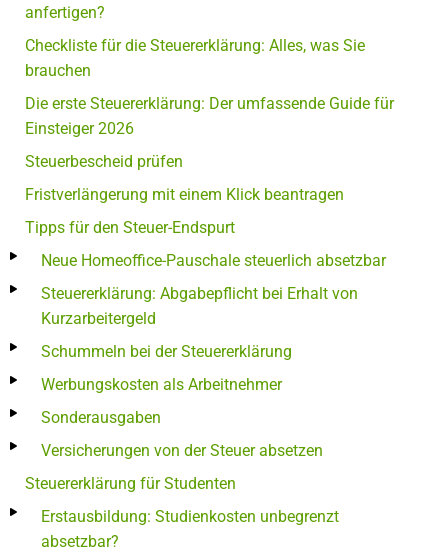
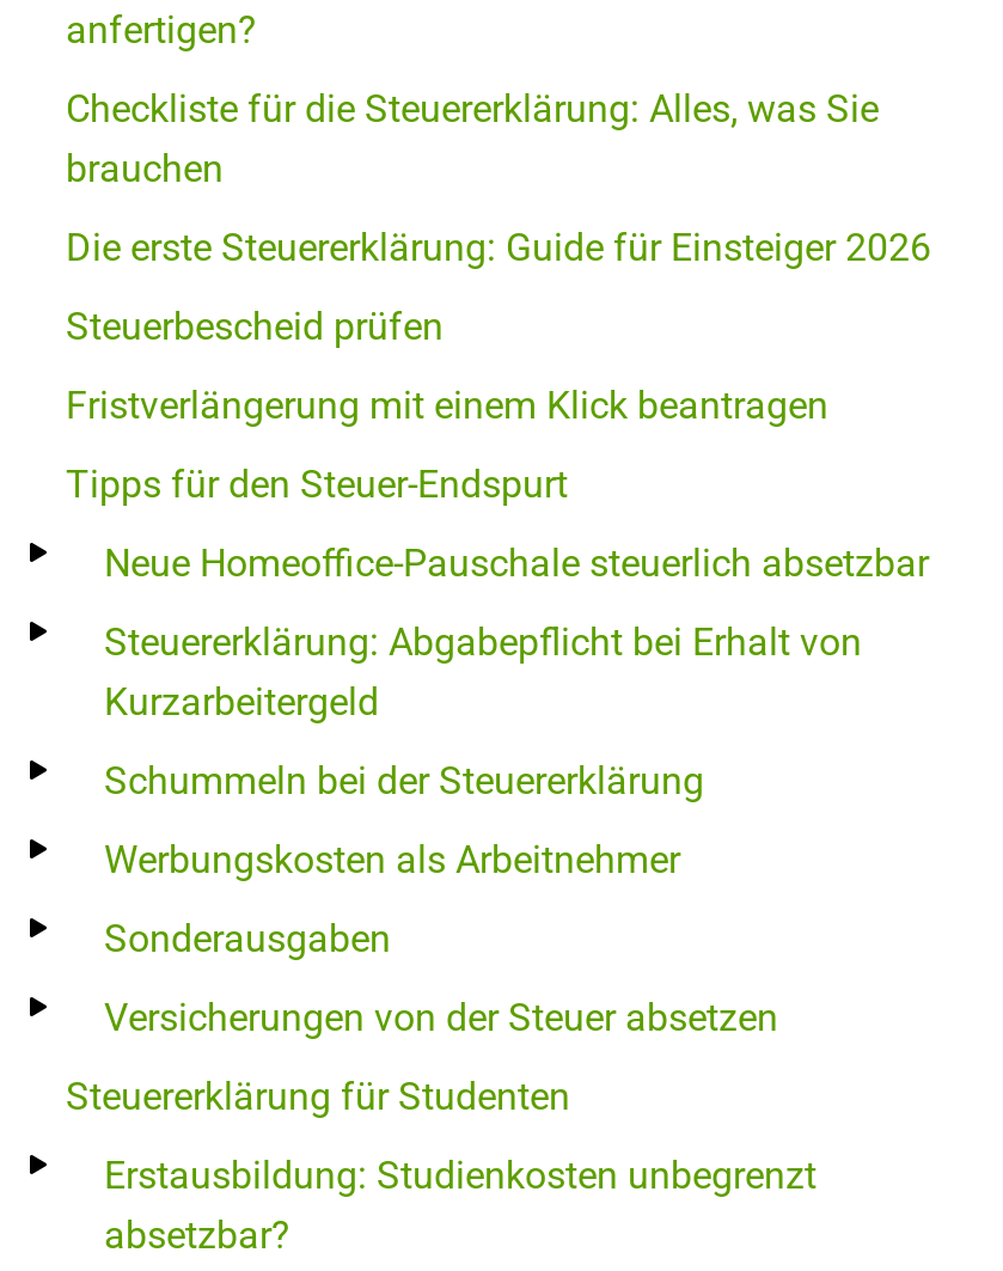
[25,94,394,138] Die erste Steuererklärung: Der umfassende Guide für | Einsteiger 2026 -> [66,226,931,271] Die erste Steuererklärung: Guide für Einsteiger 2026

